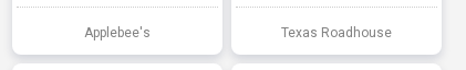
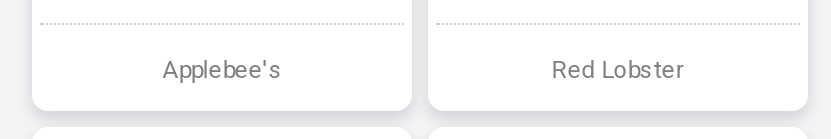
[281,24,392,40] Texas Roadhouse -> [552,56,684,84] Red Lobster

